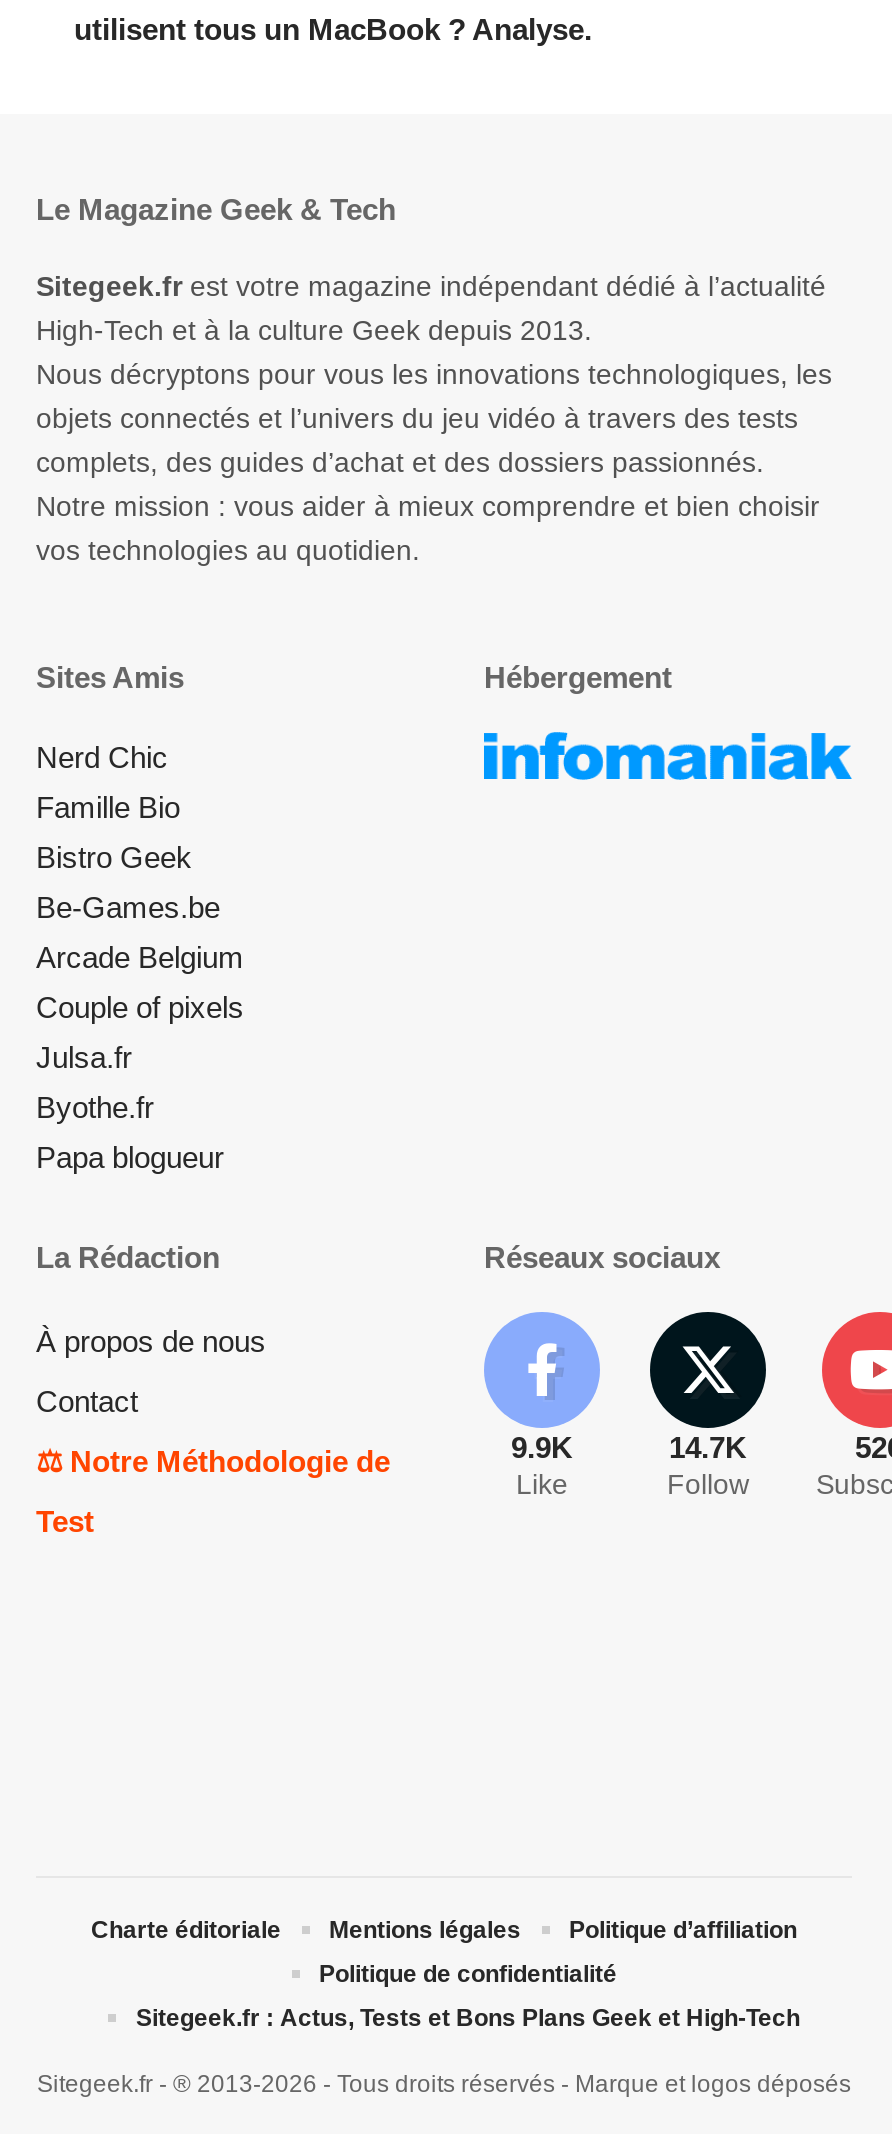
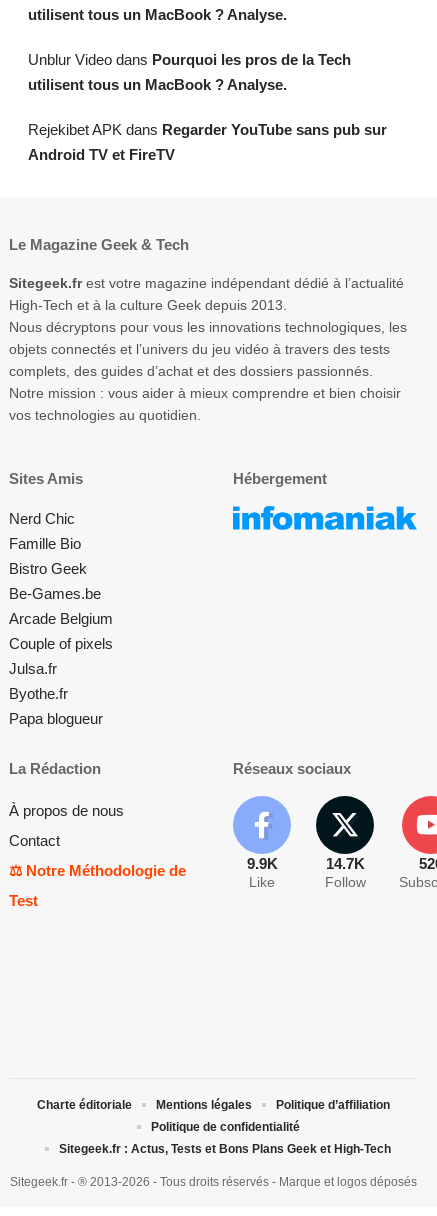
none -> [28,51,387,163] Unblur Video dans Pourquoi les pros de la Tech | utilisent tous un MacBook ? Analyse. | Rejekibet APK dans Regarder YouTube sans pub sur | Android TV et FireTV

